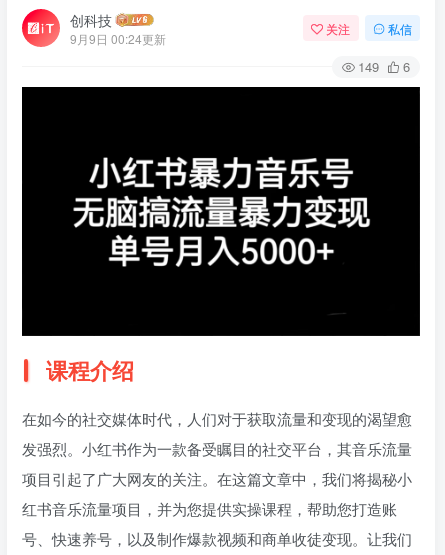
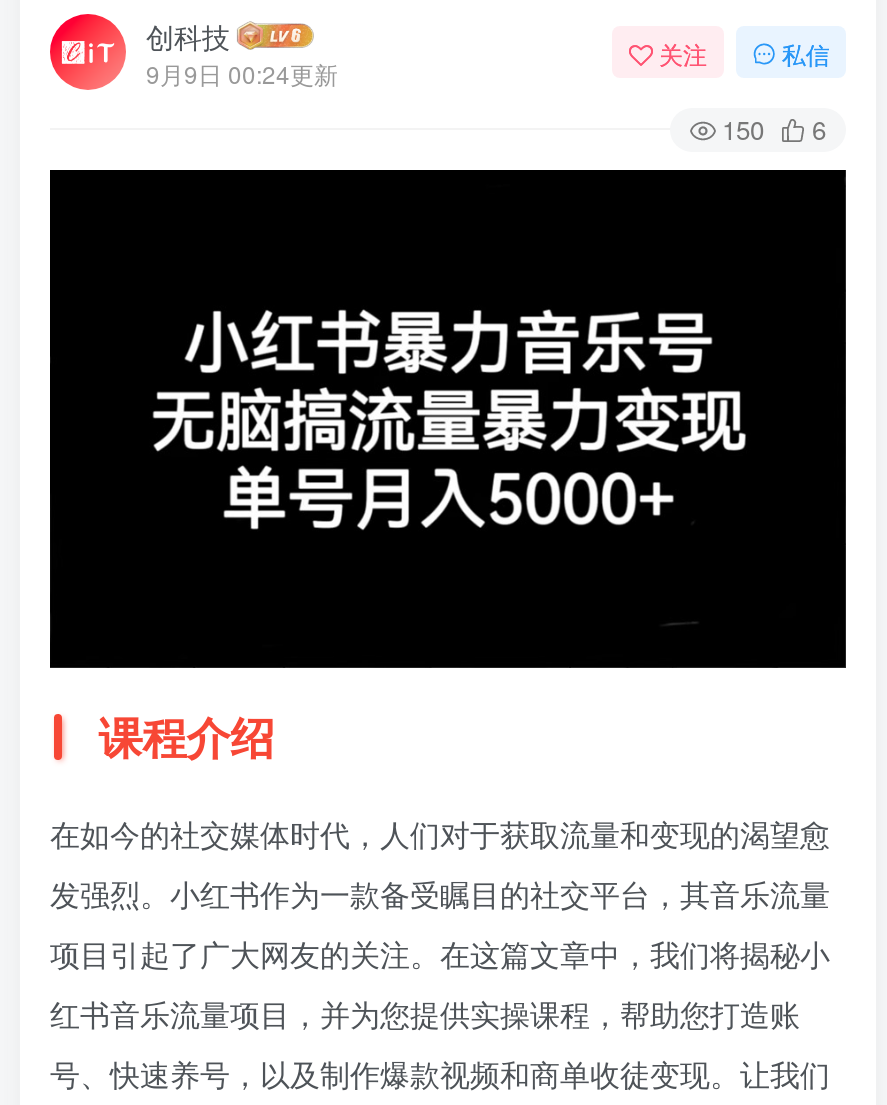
[358,57,410,76] 149 6 -> [722,110,826,148] 150 6

